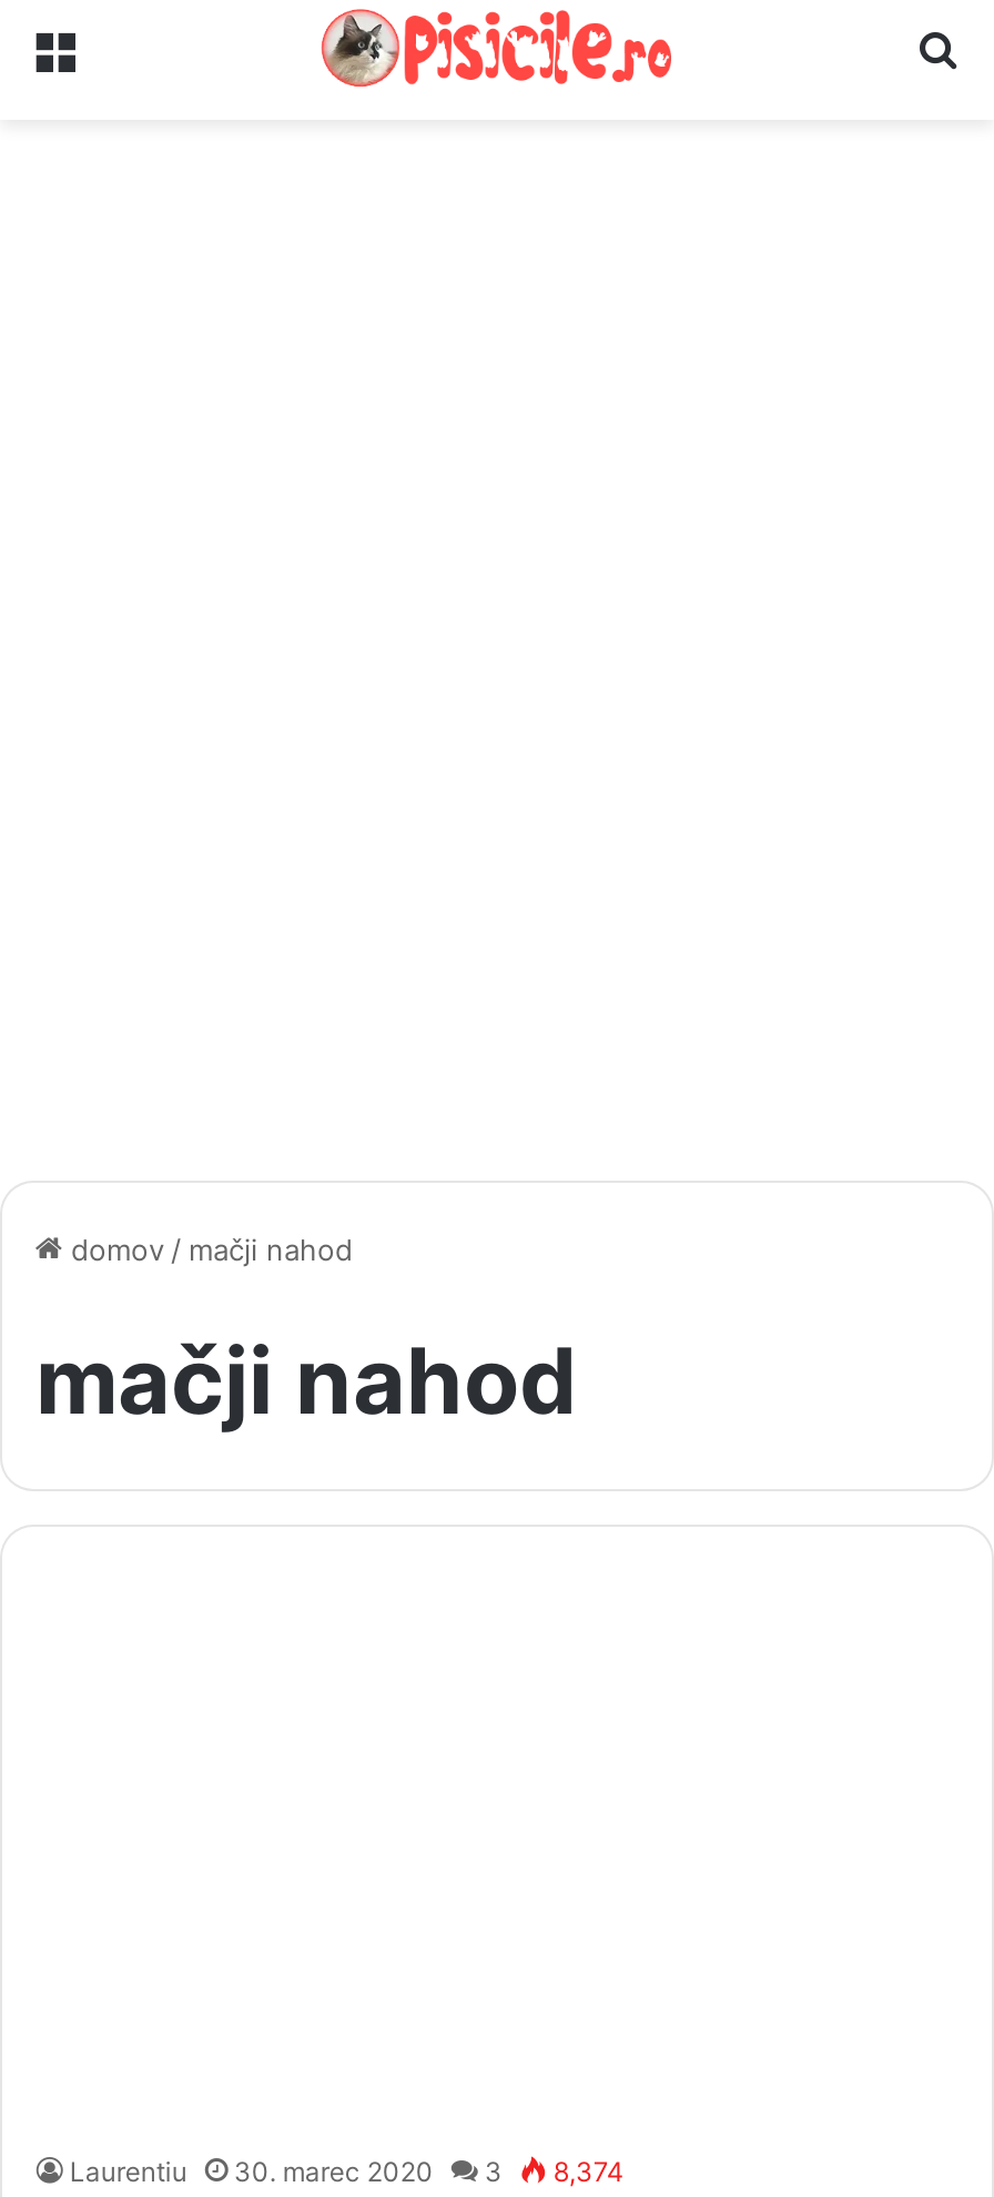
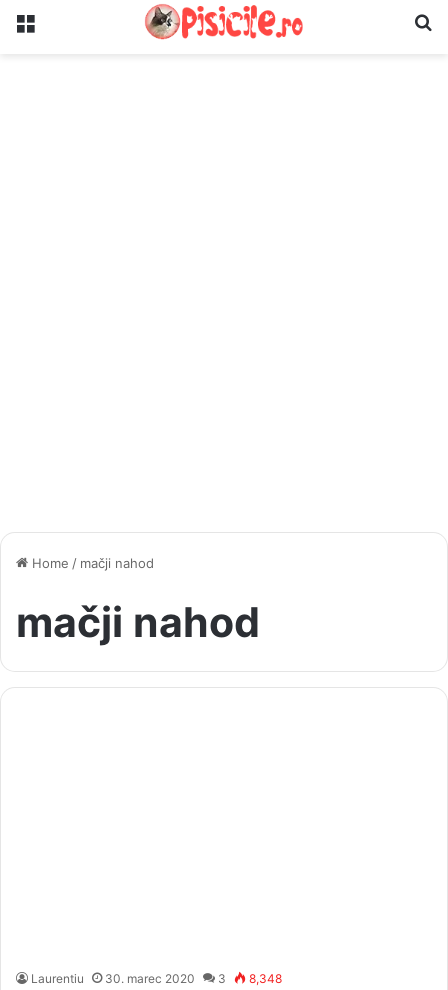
[62,1232,353,1268] domov / mačji nahod -> [28,555,154,571] Home / mačji nahod
[69,2156,624,2189] Laurentiu 30. marec 2020 3 8,374 -> [31,971,282,986] Laurentiu 30. marec 2020 3 8,348

